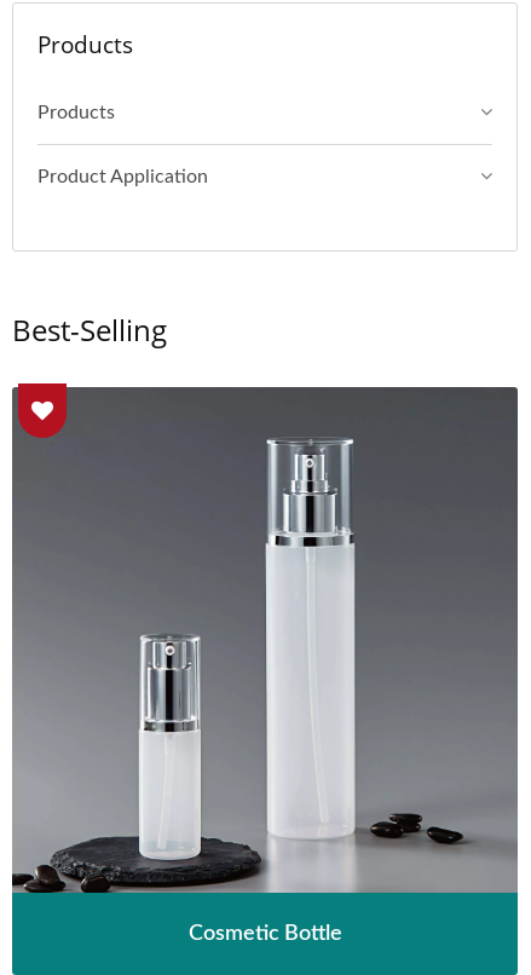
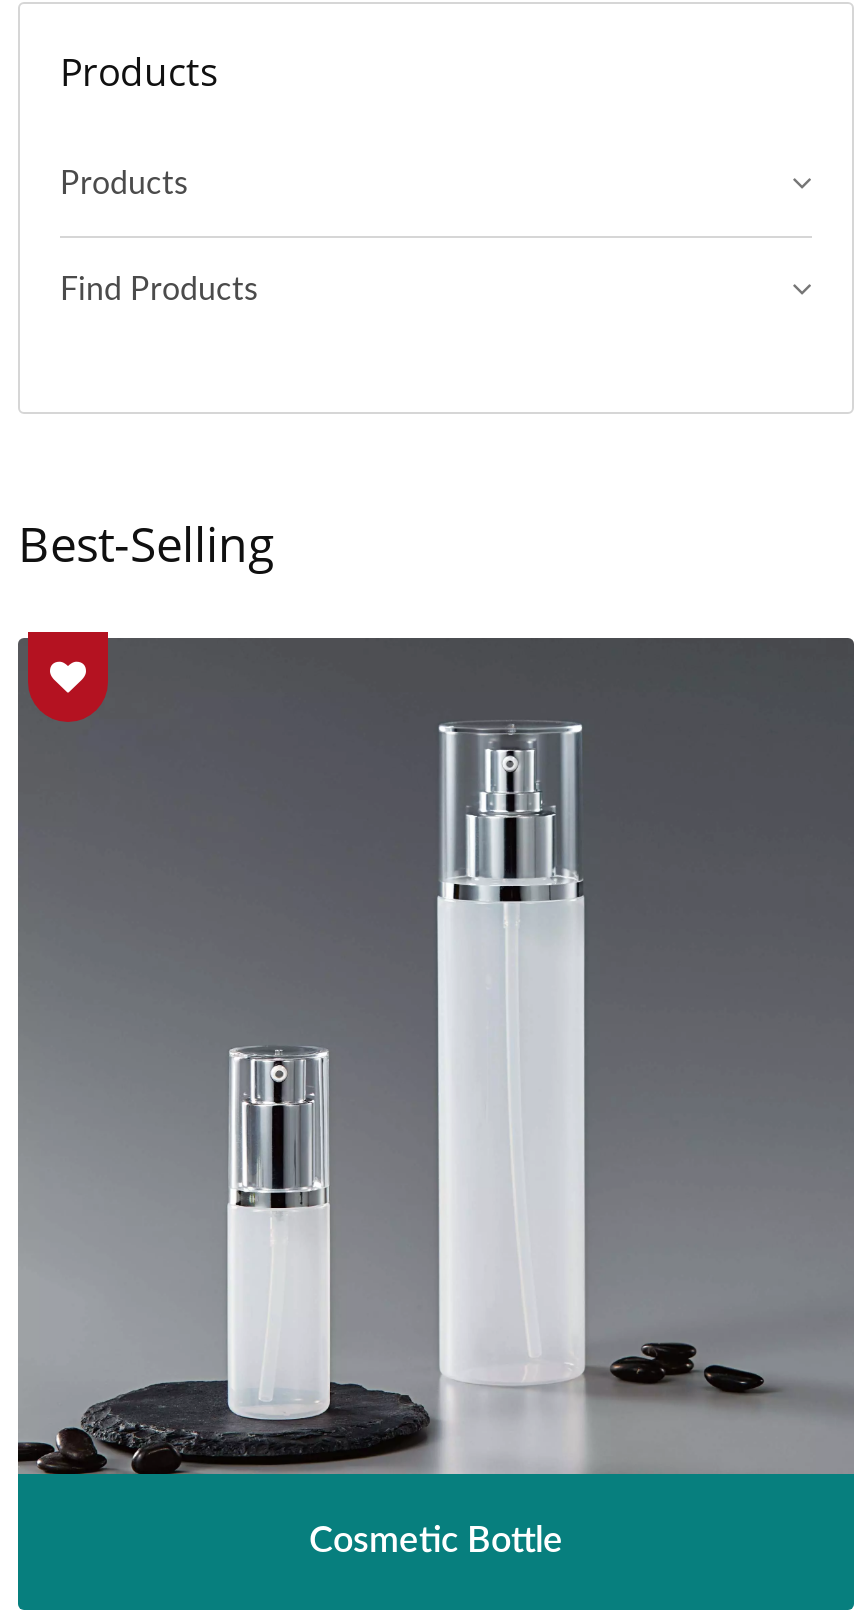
[37,167,208,186] Product Application -> [60,274,258,306] Find Products

